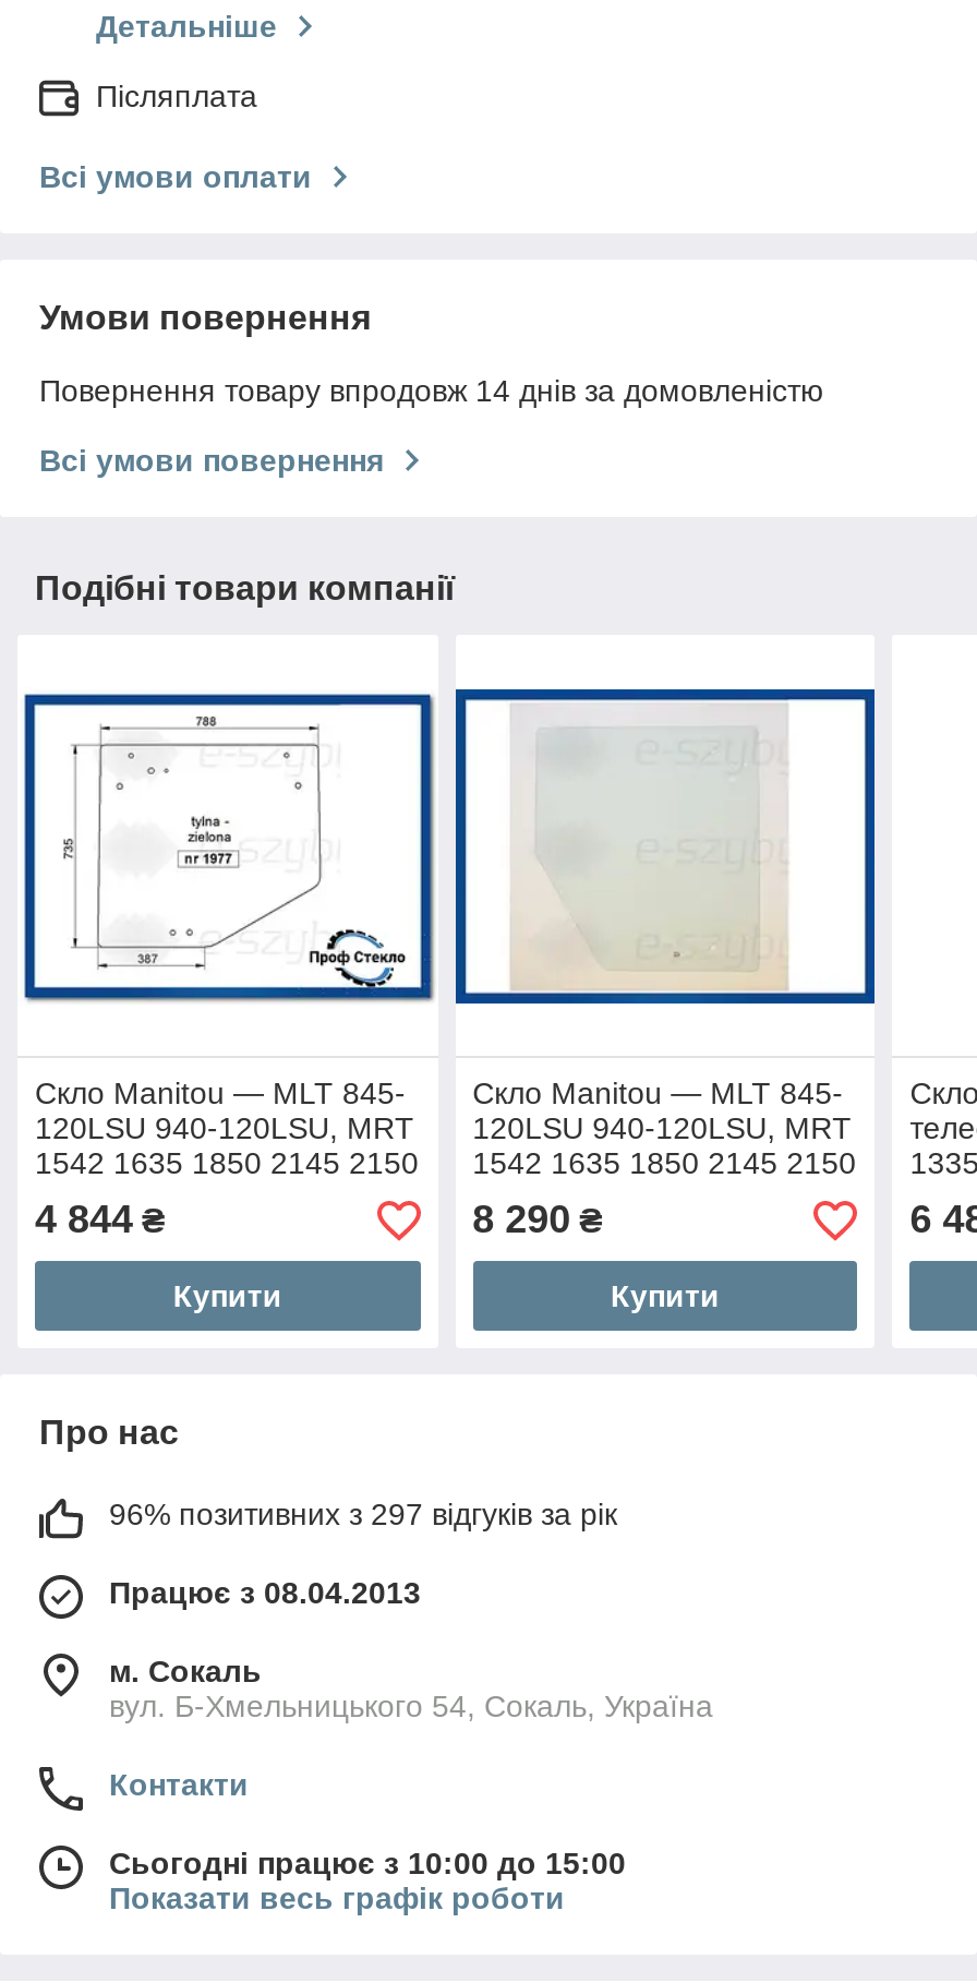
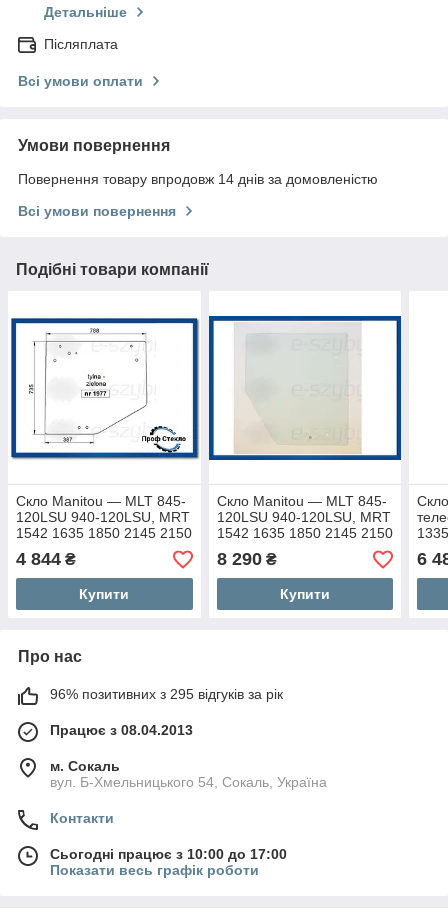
[109,1497,617,1532] 96% позитивних з 297 відгуків за рік -> [50,686,283,702] 96% позитивних з 295 відгуків за рік
[109,1846,626,1881] Сьогодні працює з 10:00 до 15:00 -> [50,846,287,862] Сьогодні працює з 10:00 до 17:00

